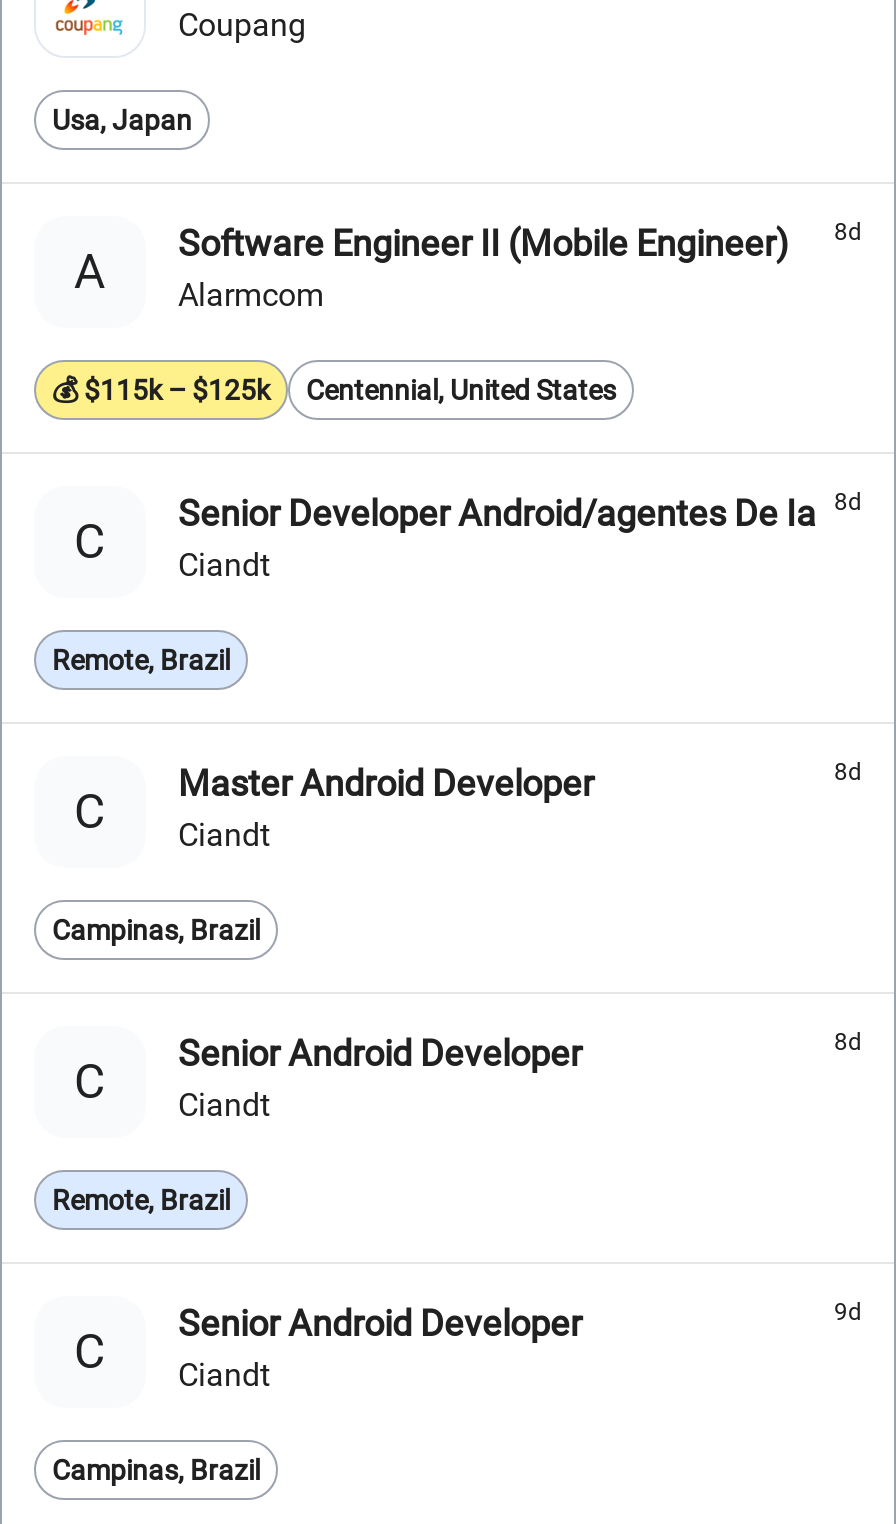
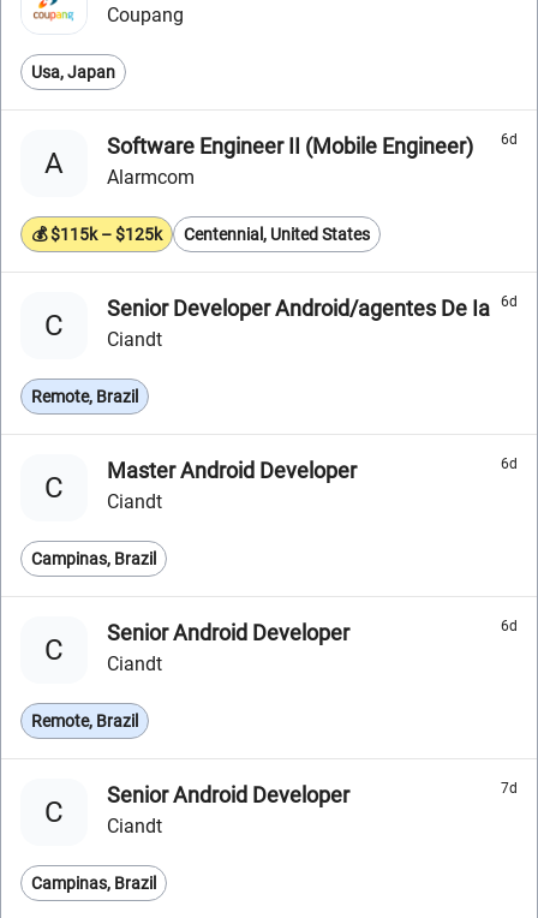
[178,218,862,264] Software Engineer II (Mobile Engineer) 8d -> [107,131,518,159] Software Engineer II (Mobile Engineer) 6d
[178,488,862,534] Senior Developer Android/agentes De Ia 8d -> [107,293,518,321] Senior Developer Android/agentes De Ia 6d
[834,758,862,786] 8d -> [501,455,518,472] 6d
[834,1028,862,1056] 8d -> [501,618,518,634] 6d
[834,1298,862,1326] 9d -> [501,780,518,797] 7d

